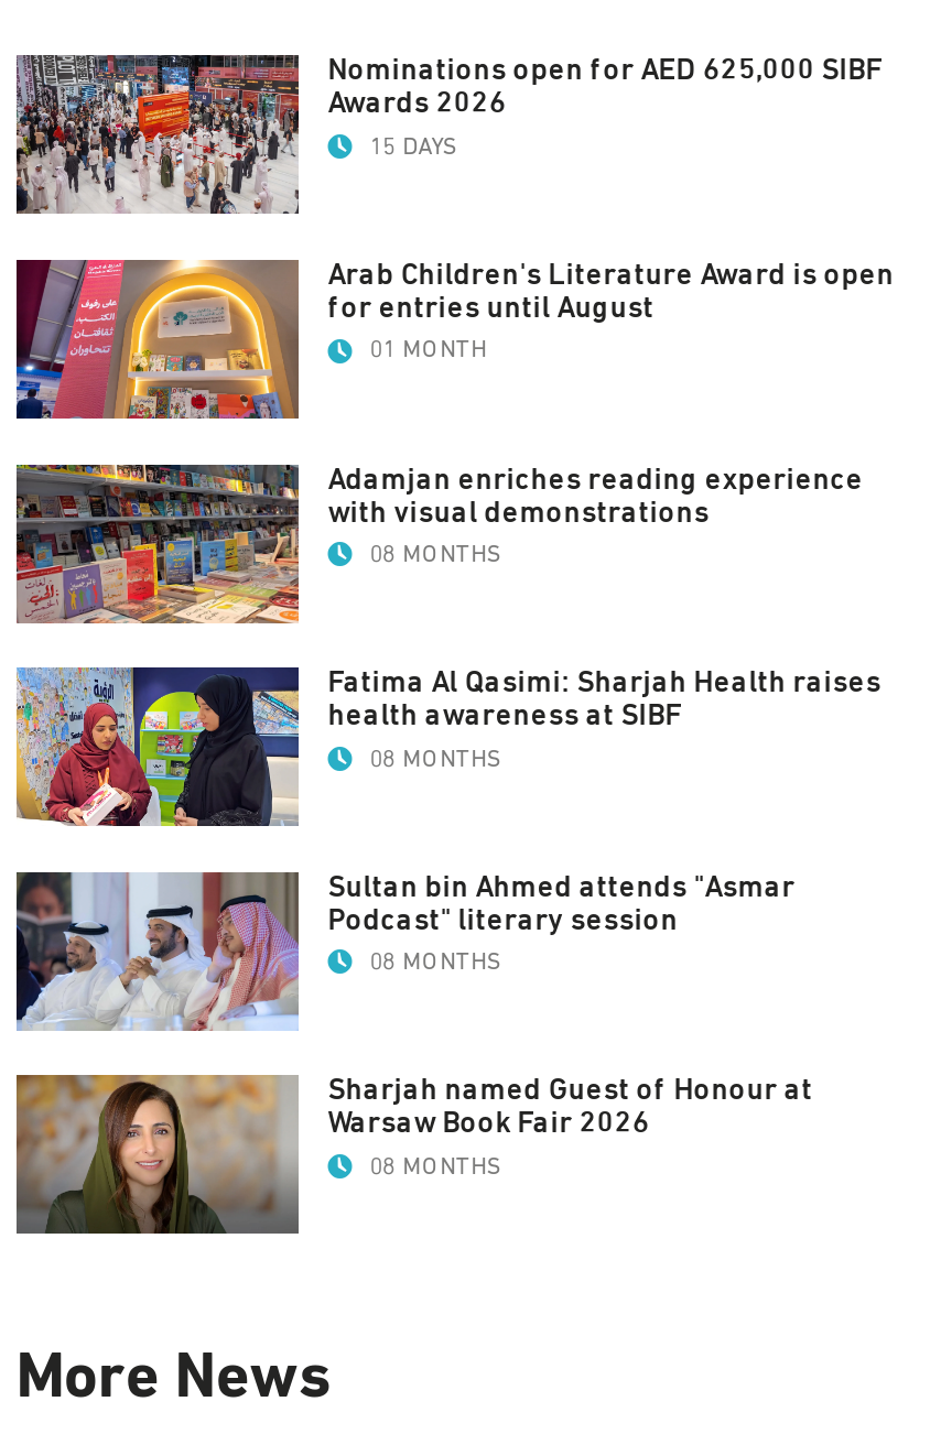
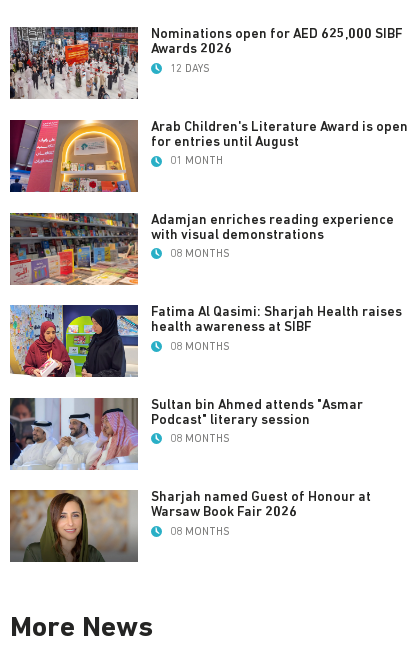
[369,134,455,158] 15 DAYS -> [170,63,209,74] 12 DAYS

